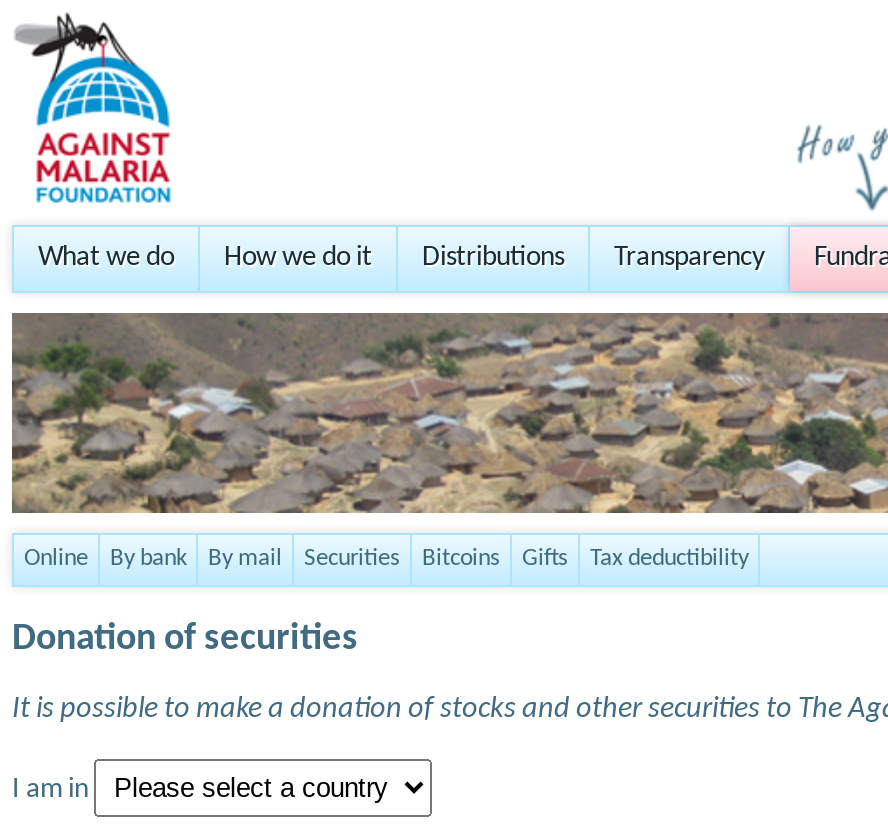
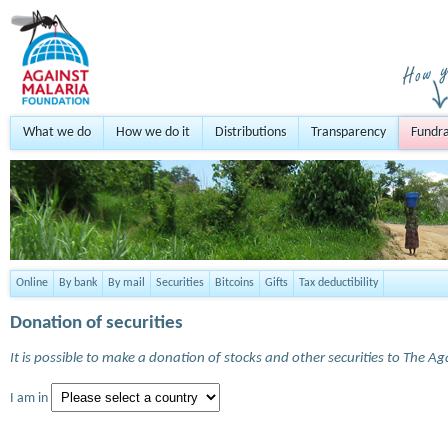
[10,311,882,515] [image] -> [9,159,445,261] [image]

